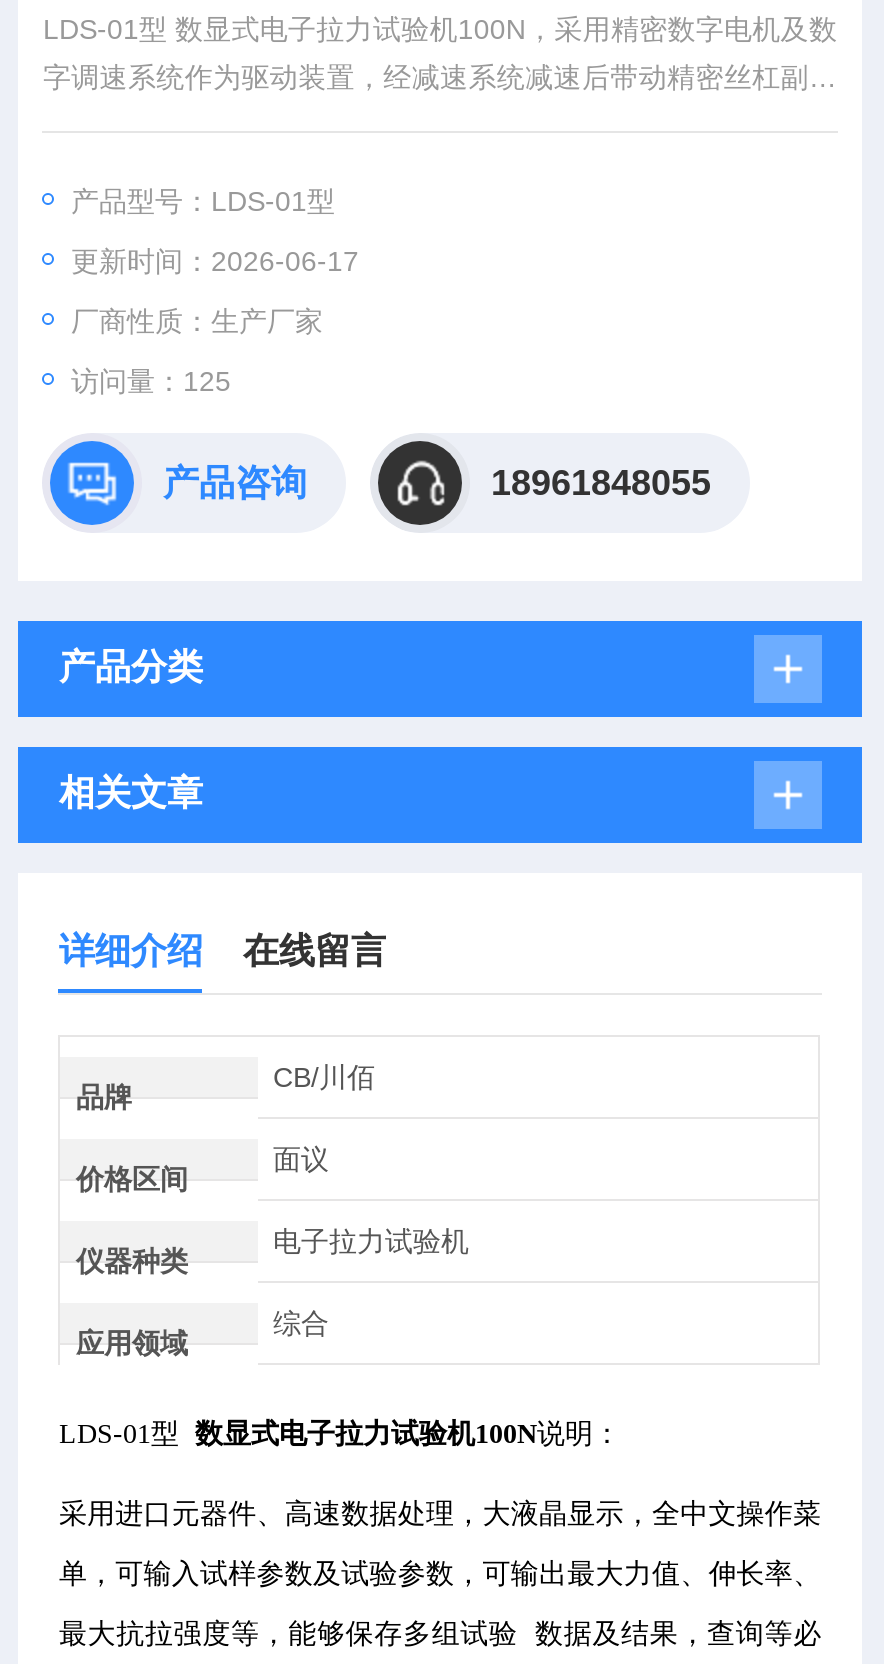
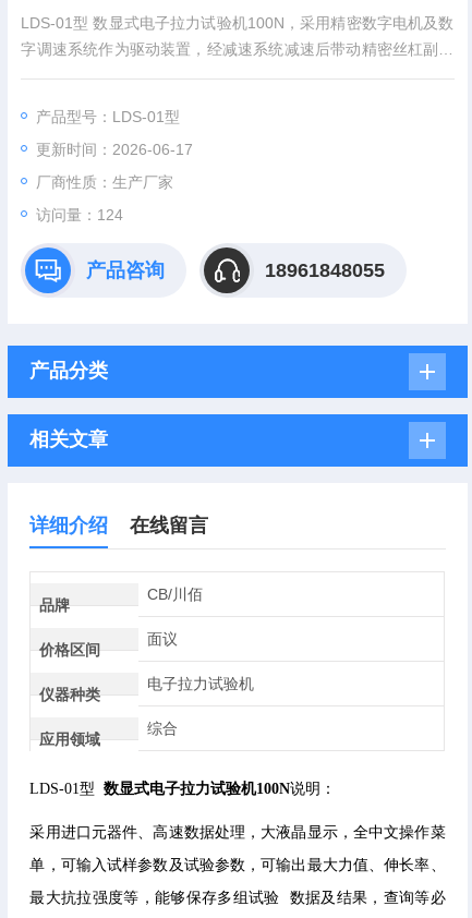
[71,365,231,397] 访问量：125 -> [36,206,124,224] 访问量：124

